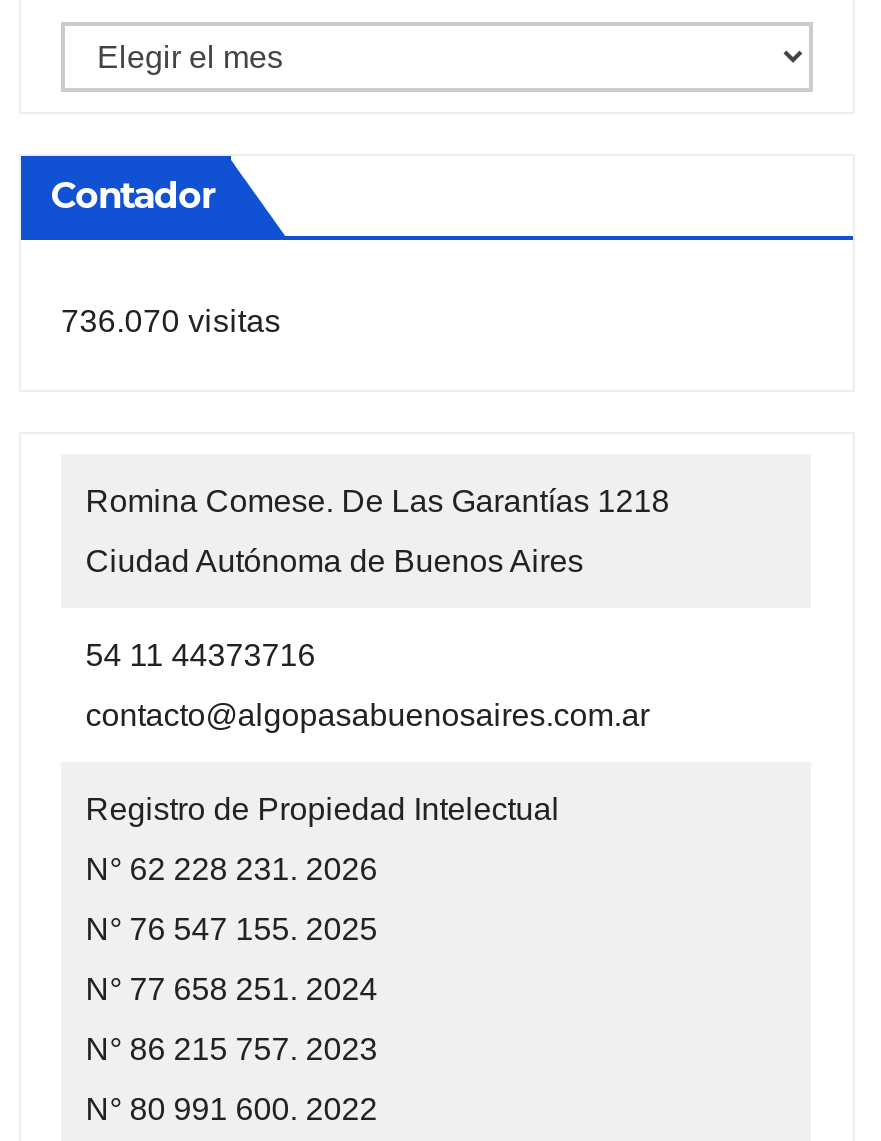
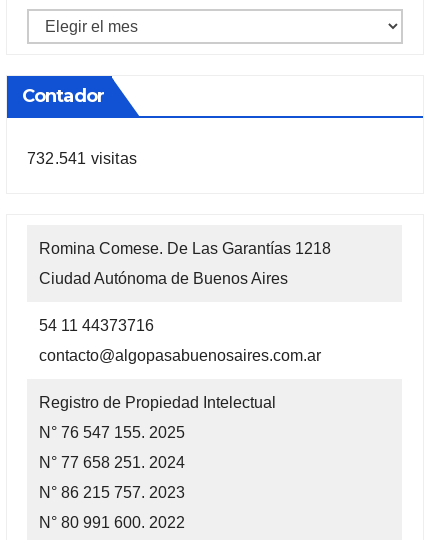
[61,304,281,338] 736.070 visitas -> [27,150,137,167] 732.541 visitas
[85,852,377,886] N° 62 228 231. 2026 -> none

